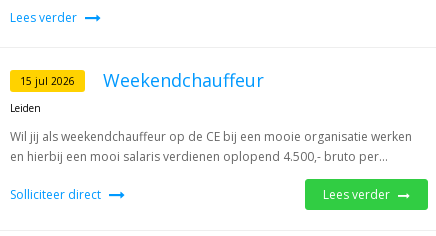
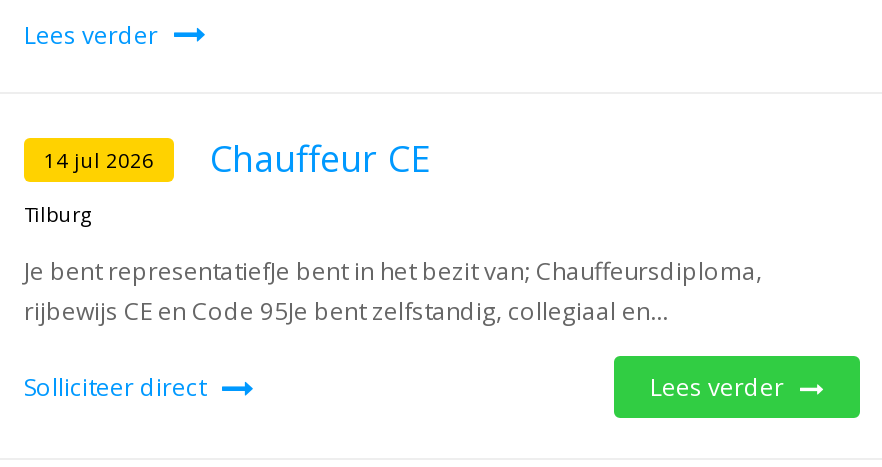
[10,68,264,115] 15 jul 2026 | Weekendchauffeur | Leiden -> [24,134,430,228] 14 jul 2026 | Chauffeur CE | Tilburg
[10,128,412,165] Wil jij als weekendchauffeur op de CE bij een mooie organisatie werken | en hierbij een mooi salaris verdienen oplopend 4.500,- bruto per... -> [24,254,762,328] Je bent representatiefJe bent in het bezit van; Chauffeursdiploma, | rijbewijs CE en Code 95Je bent zelfstandig, collegiaal en...

